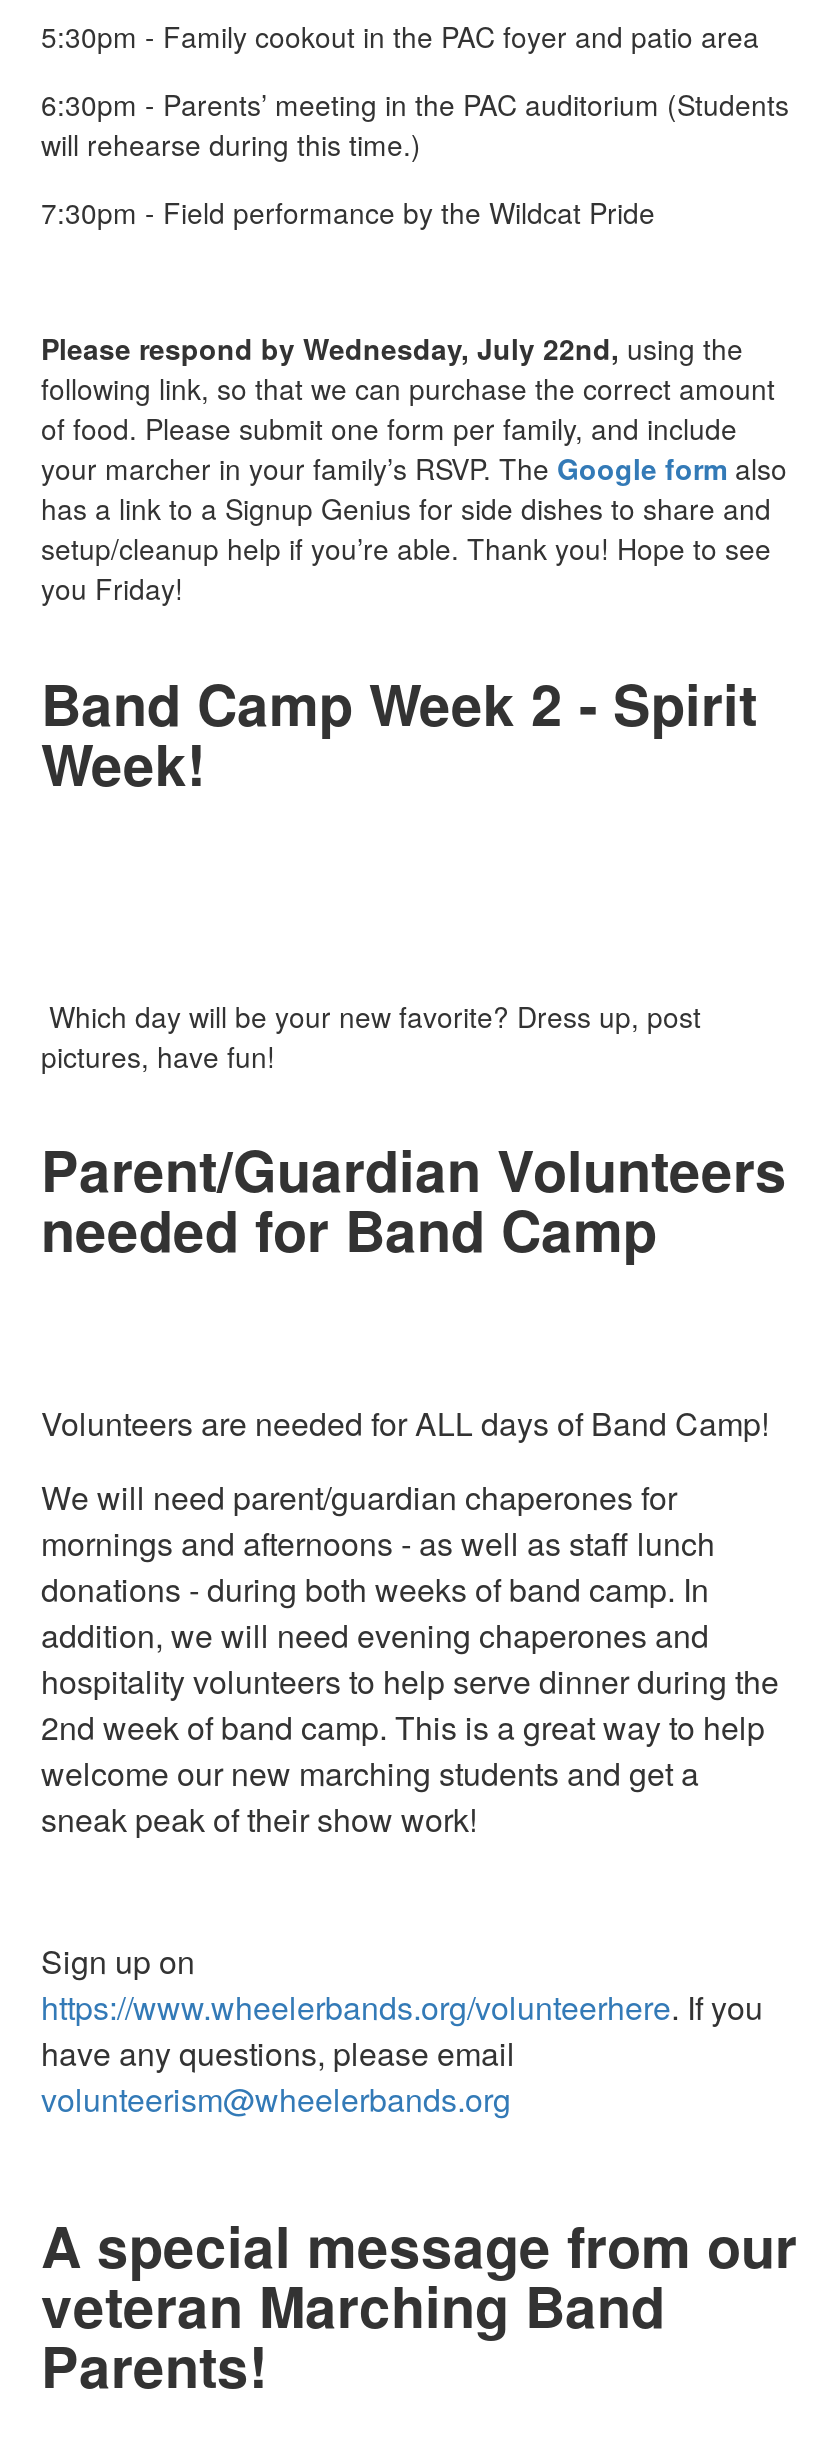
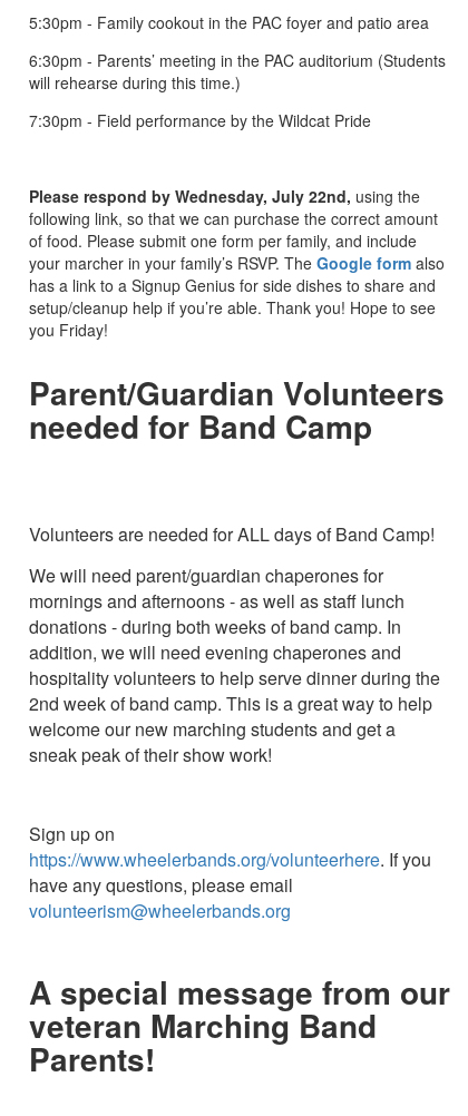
[41,662,757,1075] Band Camp Week 2 - Spirit | Week! | Which day will be your new favorite? Dress up, post | pictures, have fun! -> none

